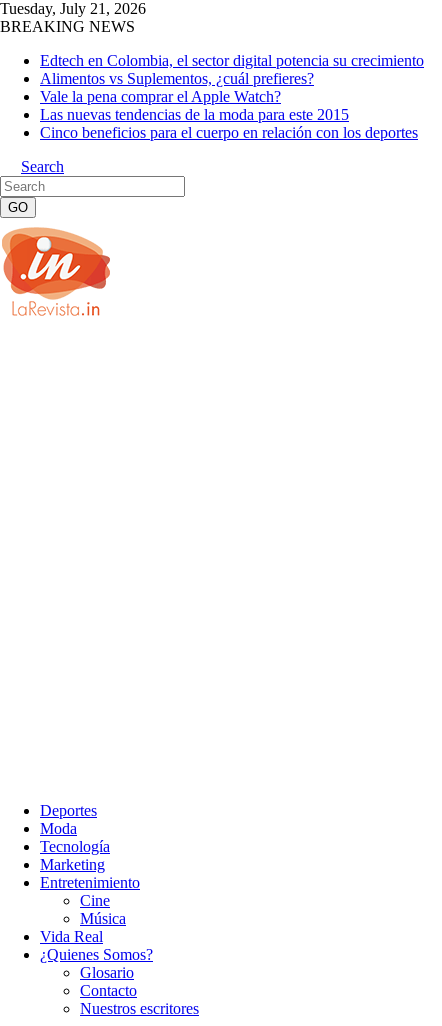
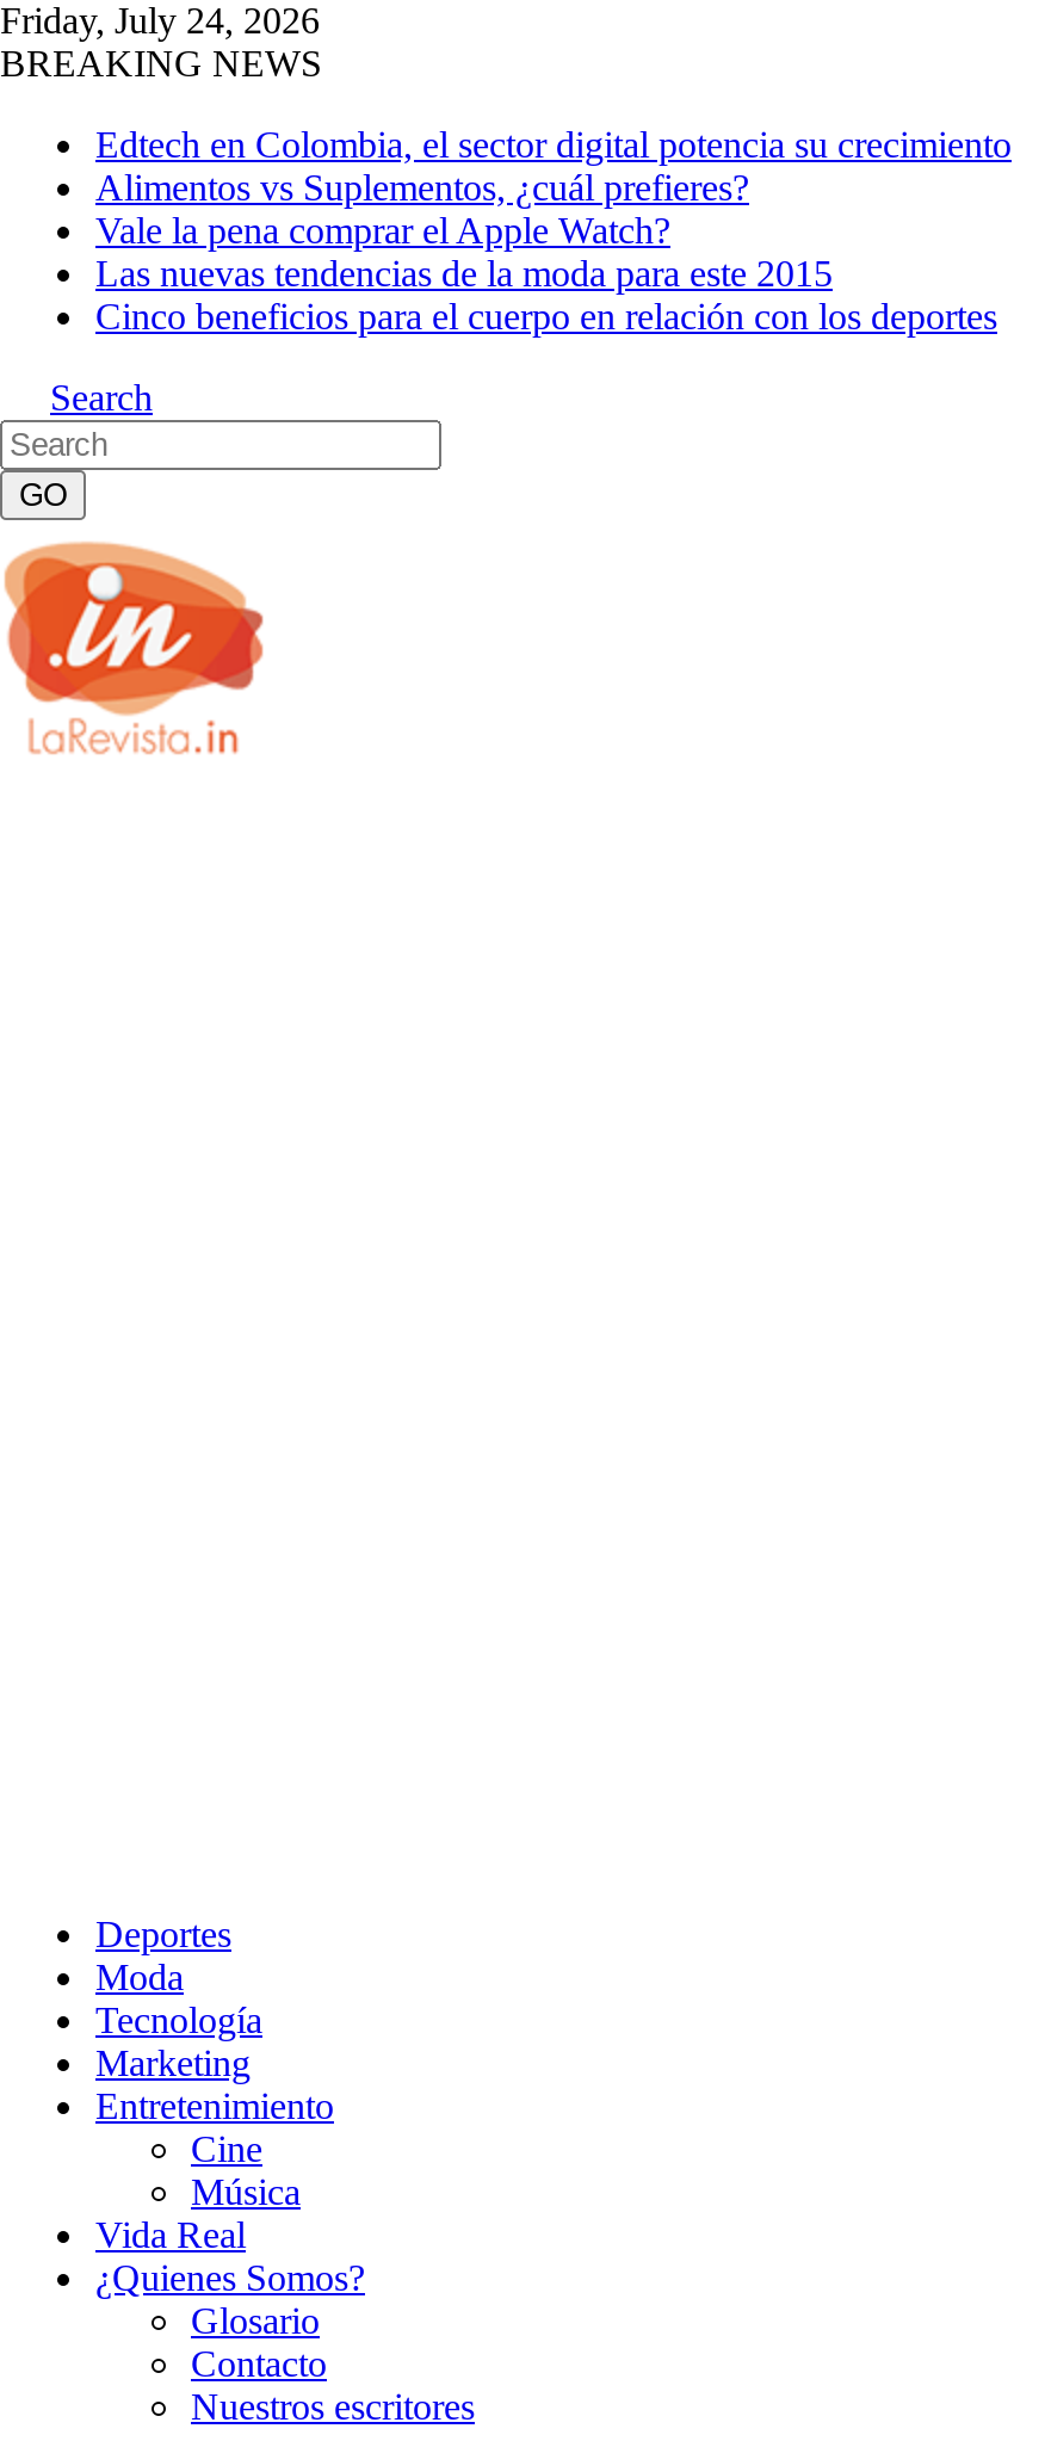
[0,0,146,17] Tuesday, July 21, 2026 -> [0,0,320,41] Friday, July 24, 2026

